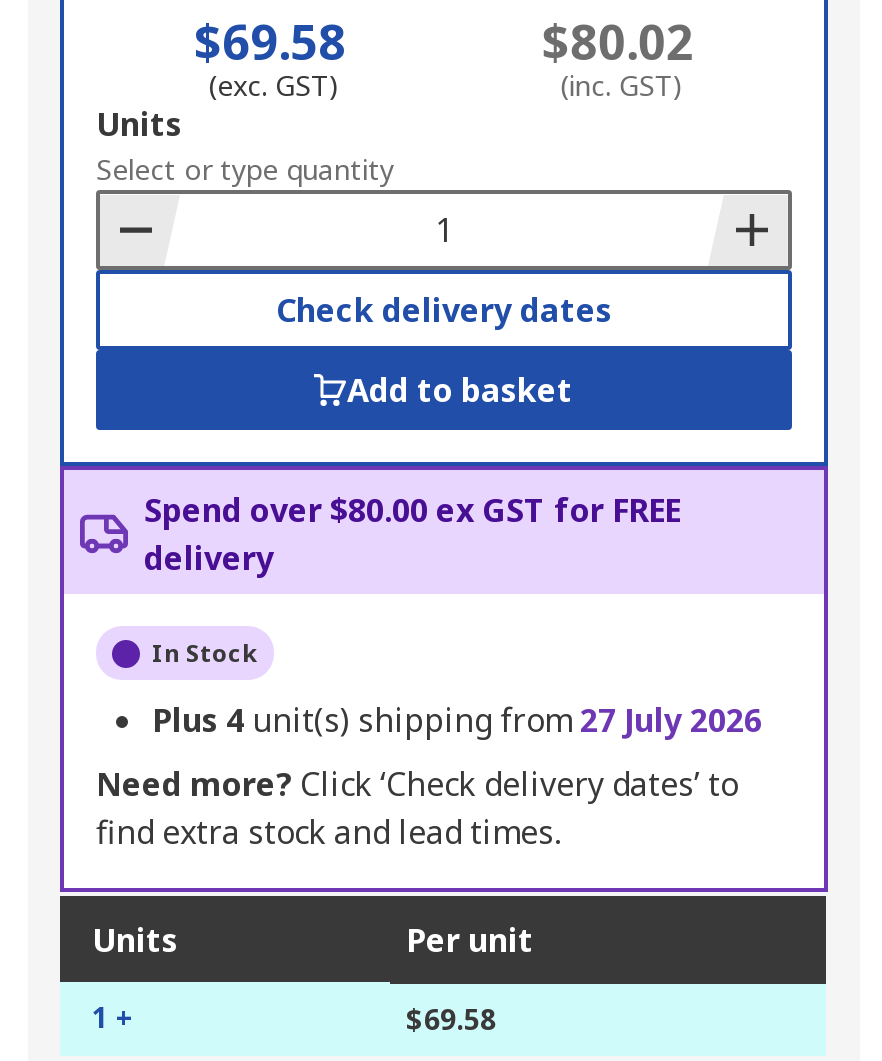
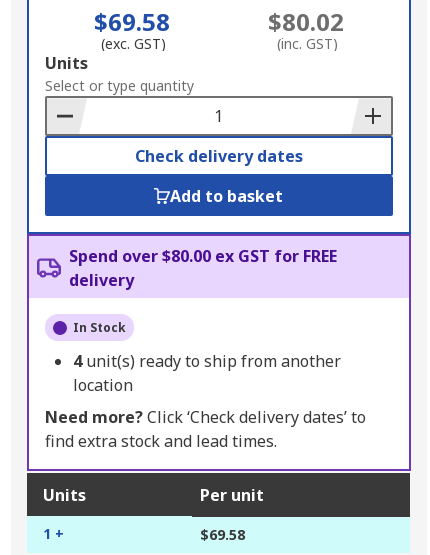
[152,699,762,743] Plus 4 unit(s) shipping from 27 July 2026 -> [73,350,341,396] 4 unit(s) ready to ship from another | location

